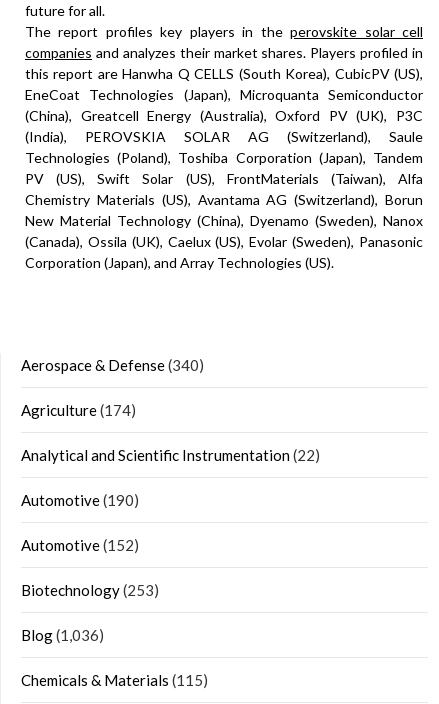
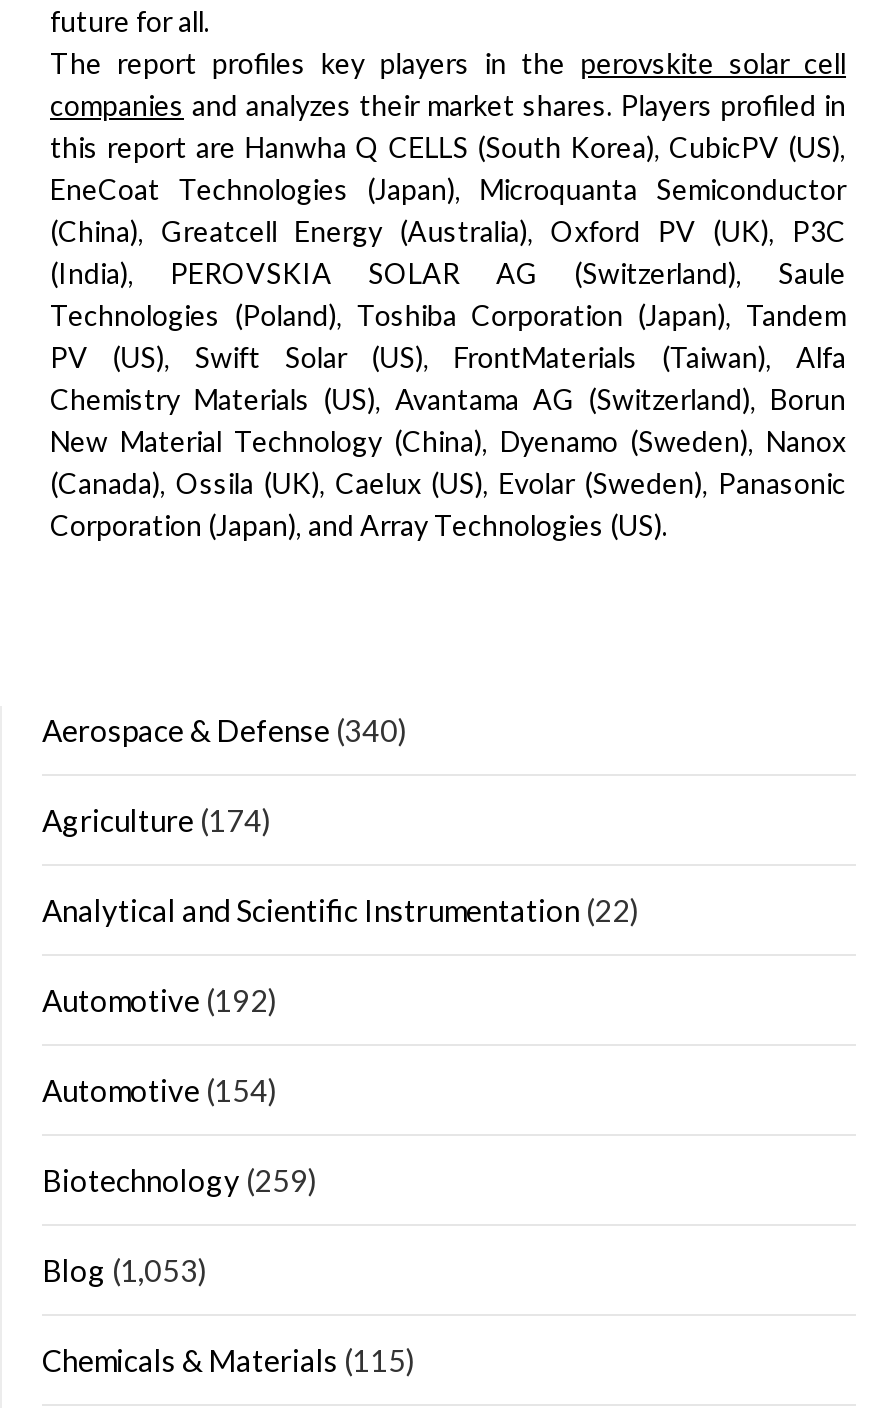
[21,491,139,509] Automotive (190) -> [42,983,278,1019] Automotive (192)
[21,536,139,554] Automotive (152) -> [42,1073,278,1109] Automotive (154)
[21,581,159,599] Biotechnology (253) -> [42,1163,318,1199] Biotechnology (259)
[21,626,104,644] Blog (1,036) -> [42,1253,208,1289] Blog (1,053)

